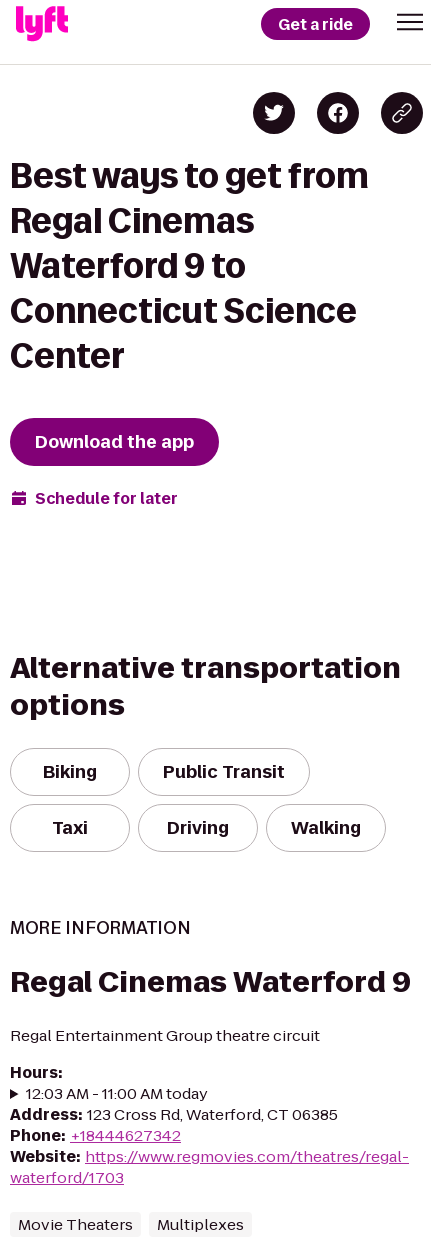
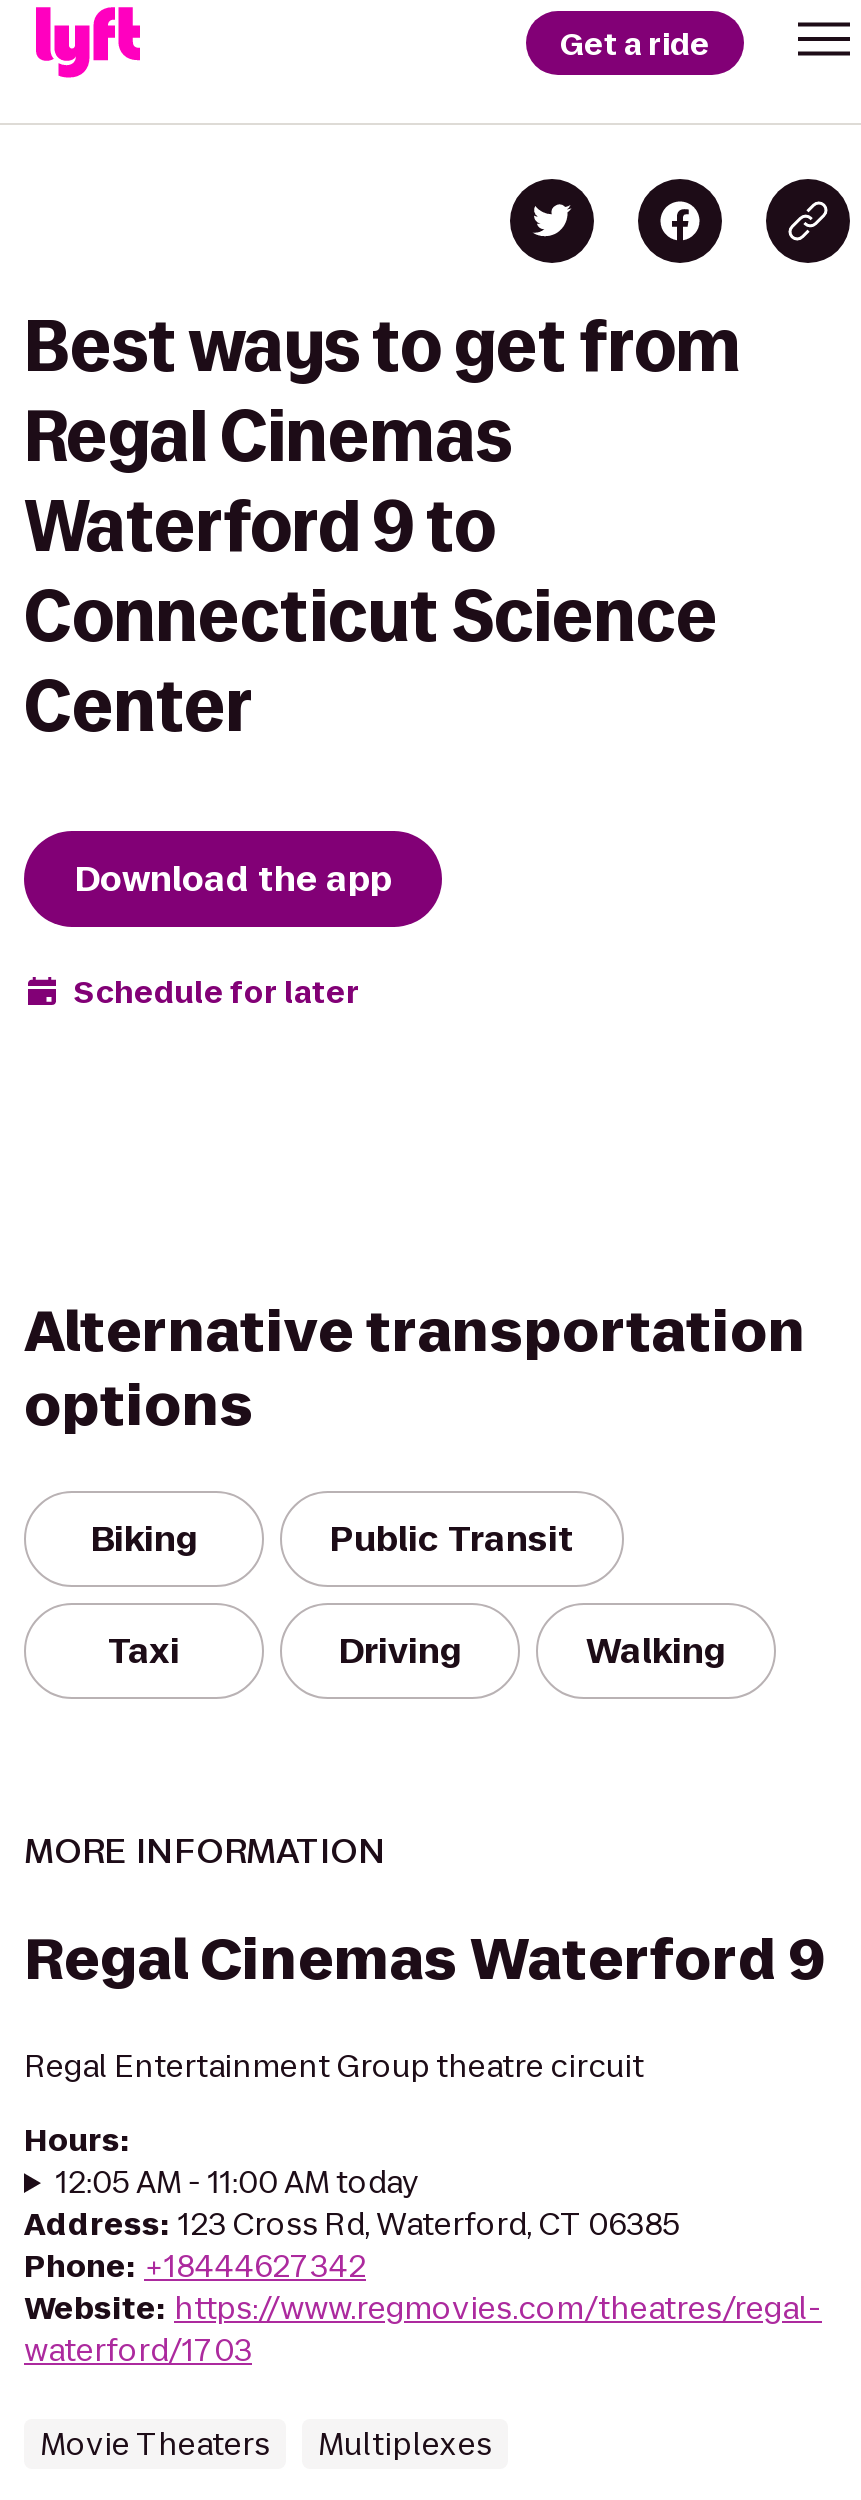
[26,1083,208,1104] 12:03 AM - 11:00 AM today -> [56,2161,420,2203] 12:05 AM - 11:00 AM today

